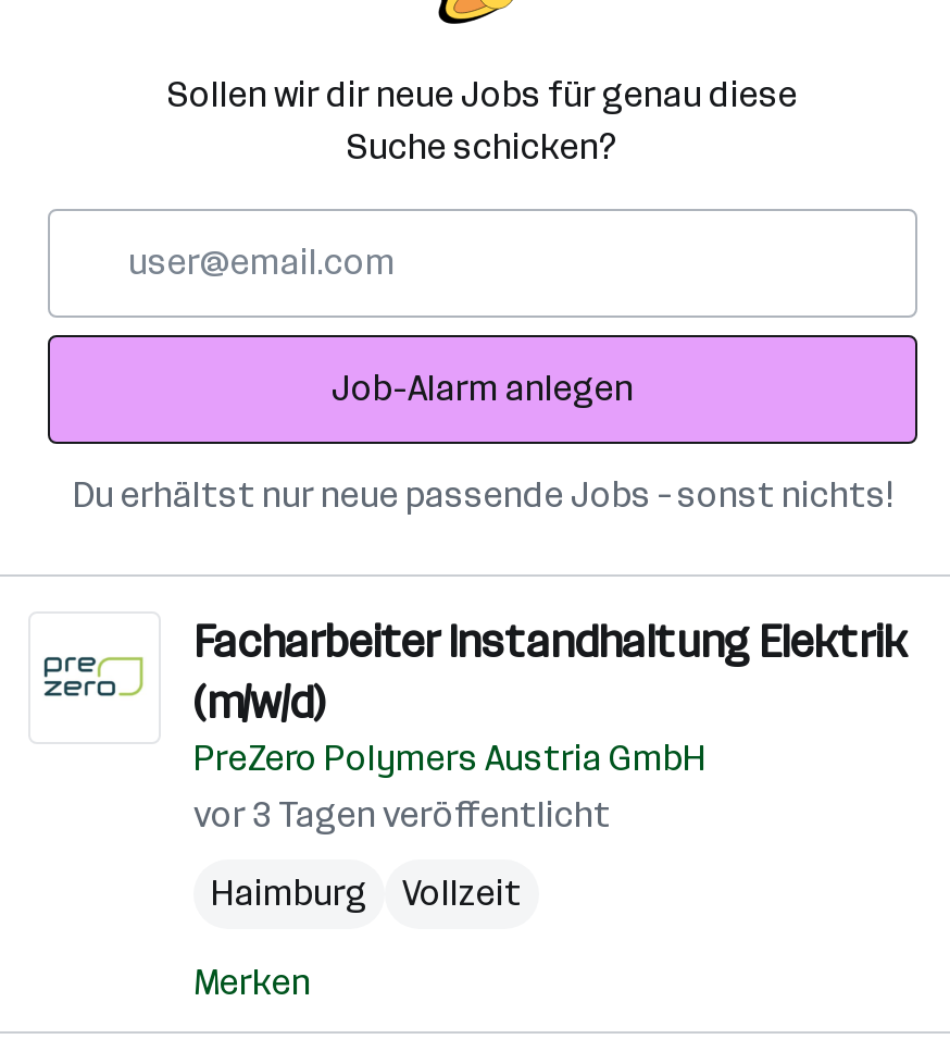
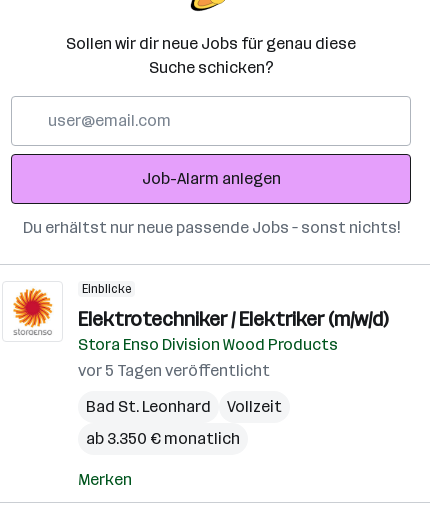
[41,616,907,914] [image] | Facharbeiter Instandhaltung Elektrik | (m/w/d) | PreZero Polymers Austria GmbH | vor 3 Tagen veröffentlicht | Haimburg -> [9,282,388,416] [image] | Einblicke | Elektrotechniker / Elektriker (m/w/d) | Stora Enso Division Wood Products | vor 5 Tagen veröffentlicht | Bad St. Leonhard
none -> [86,429,240,448] ab 3.350 € monatlich

